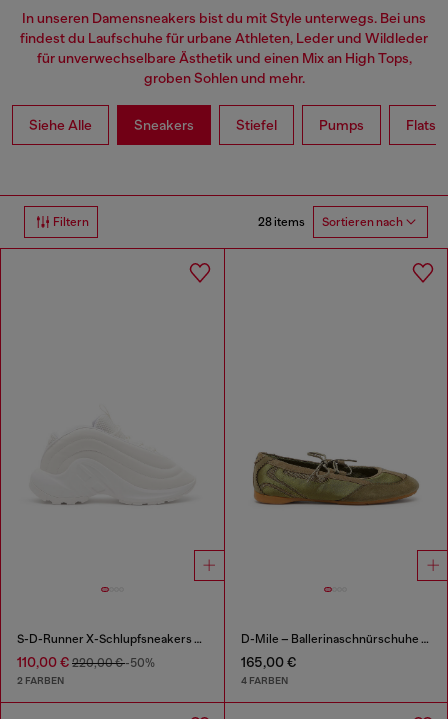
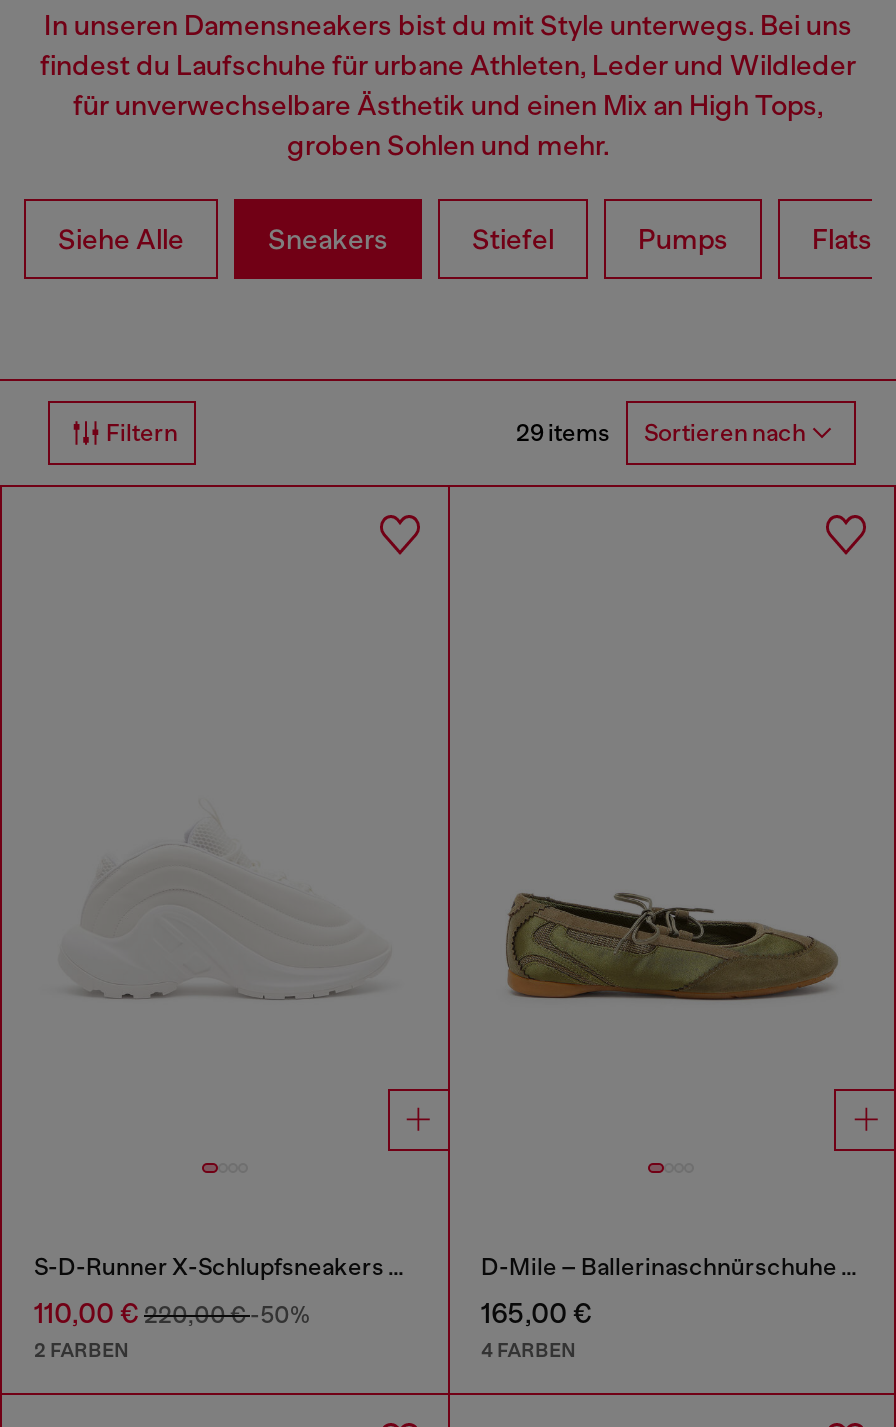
[258,215,403,229] 28 items Sortieren nach -> [516,419,806,448] 29 items Sortieren nach

